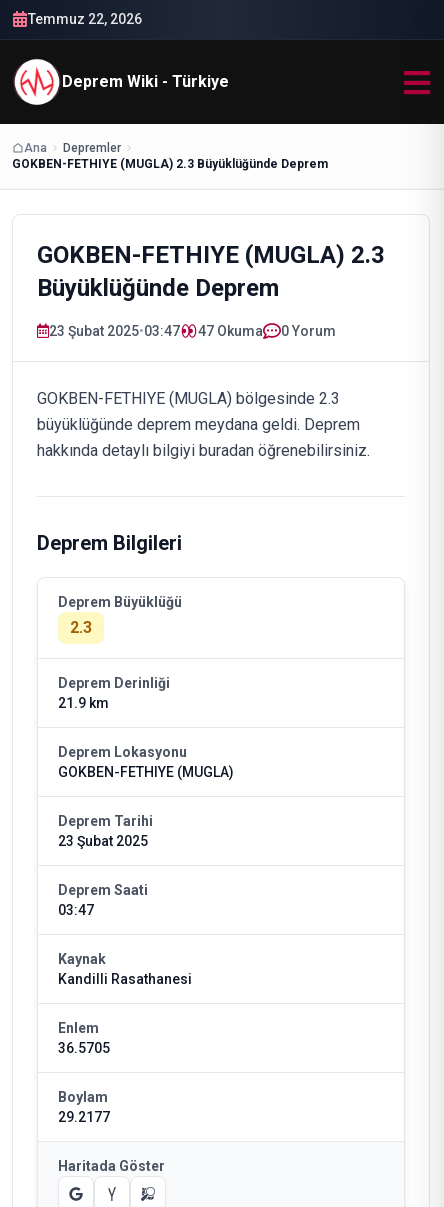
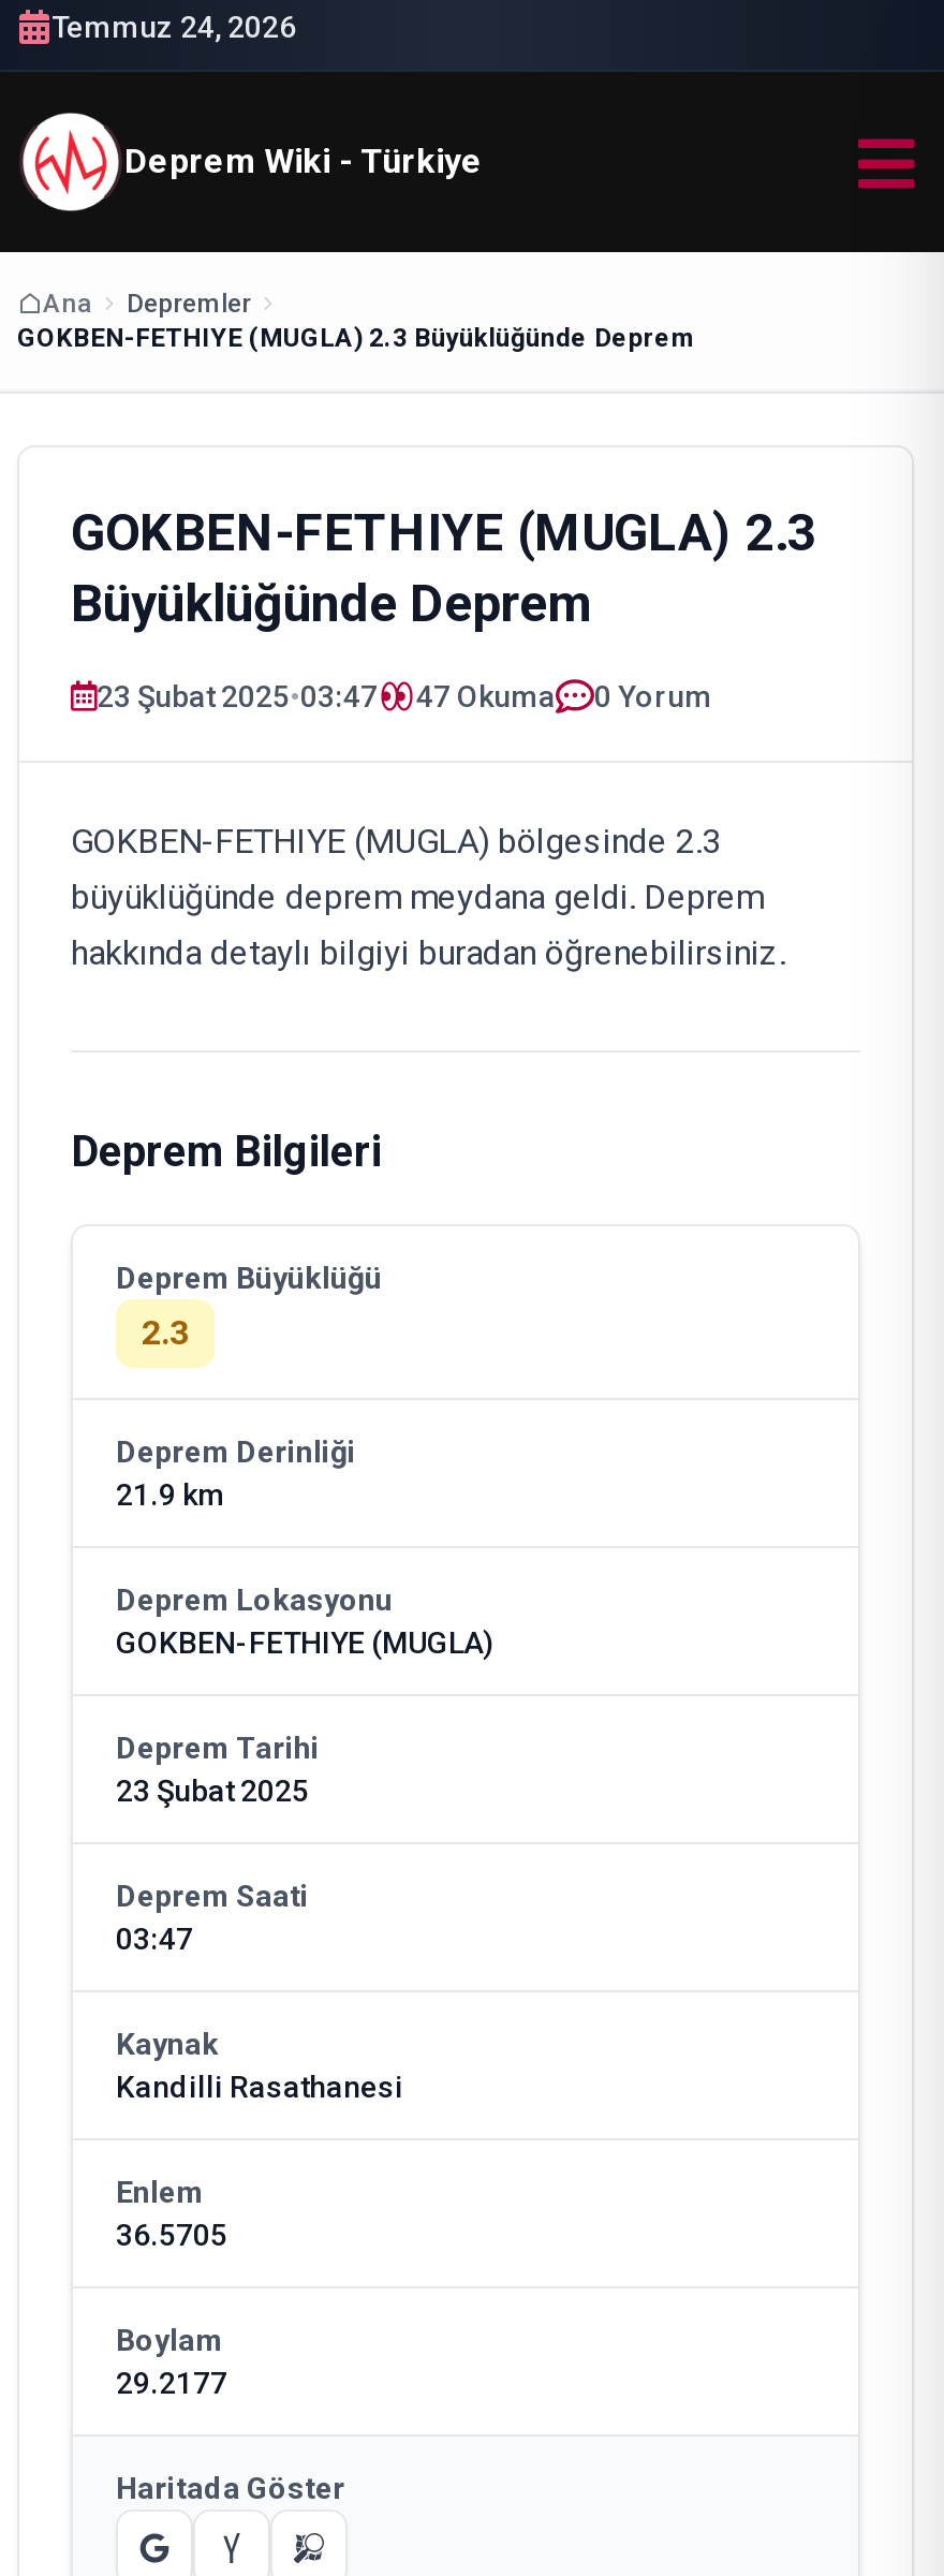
[28,11,142,27] Temmuz 22, 2026 -> [51,10,296,44] Temmuz 24, 2026

